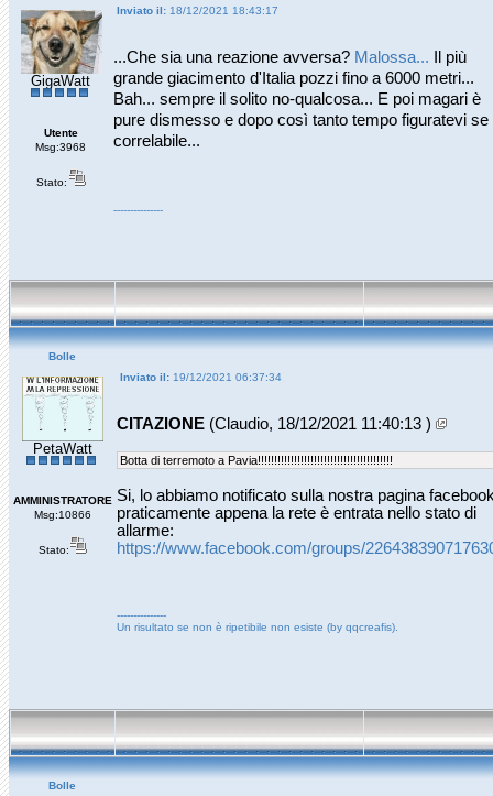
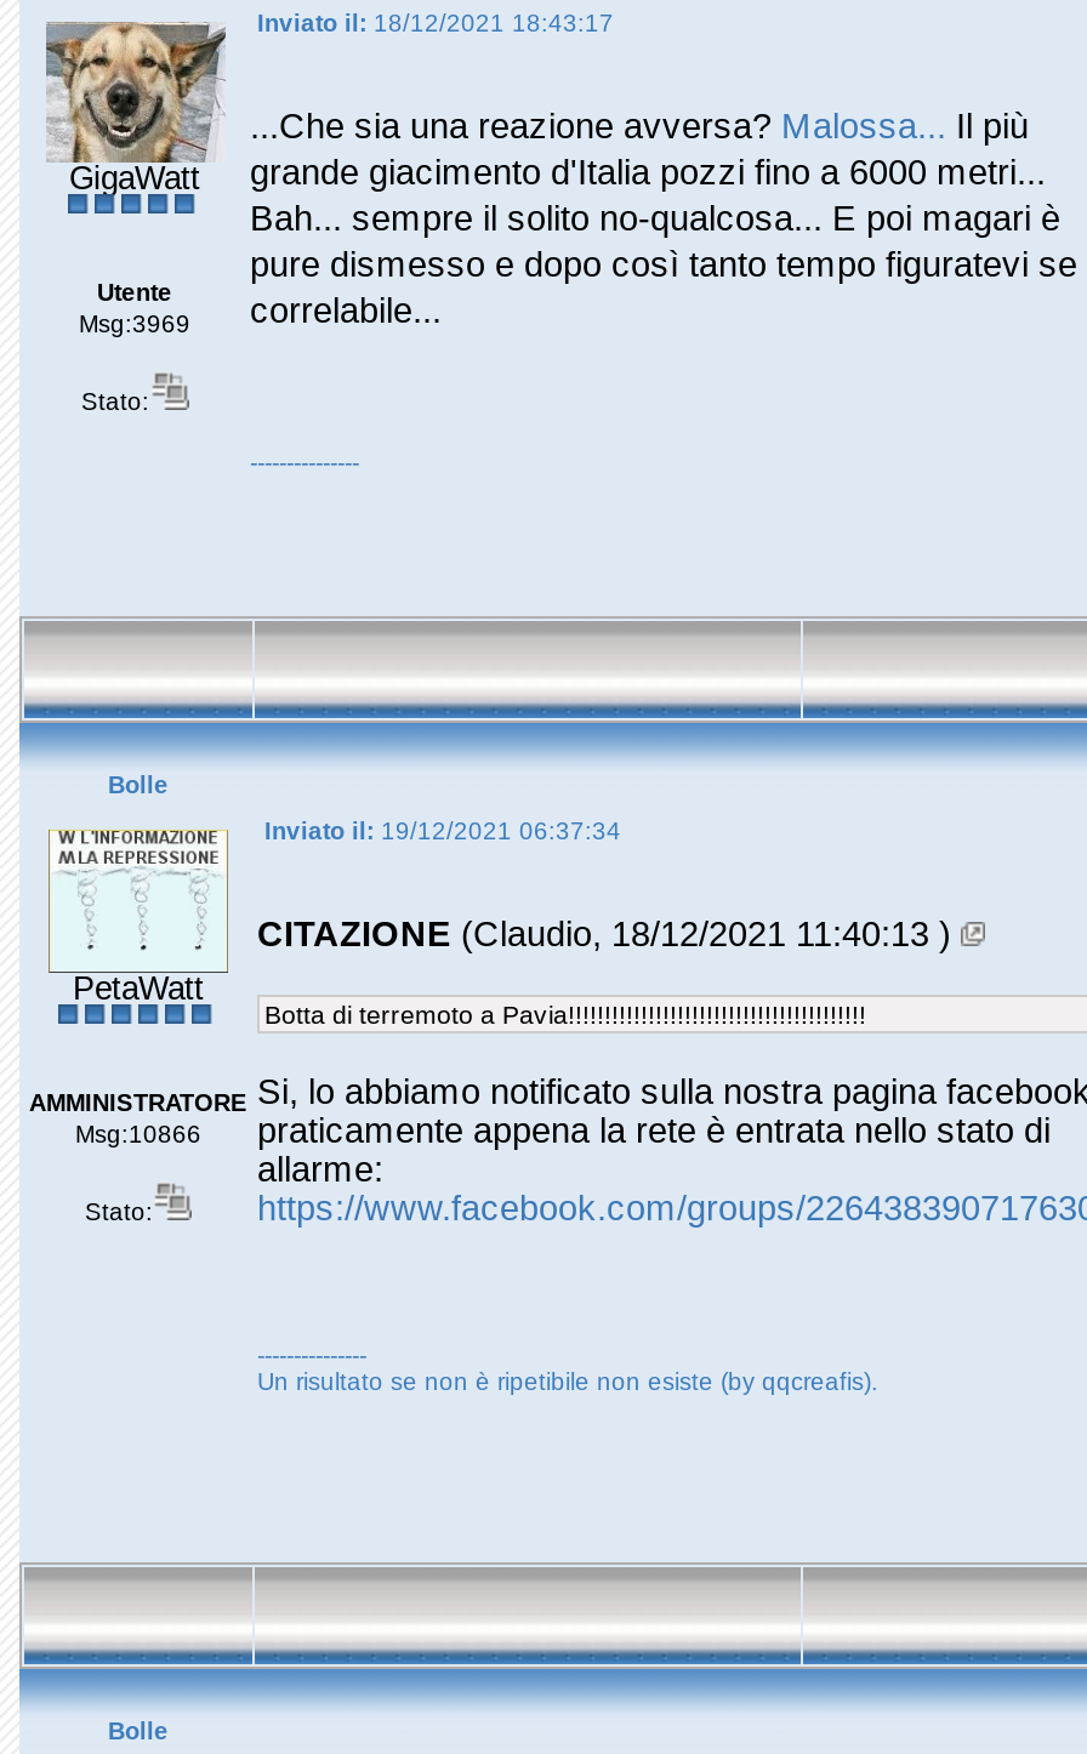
[36,141,86,153] Msg:3968 -> [79,310,190,337] Msg:3969

